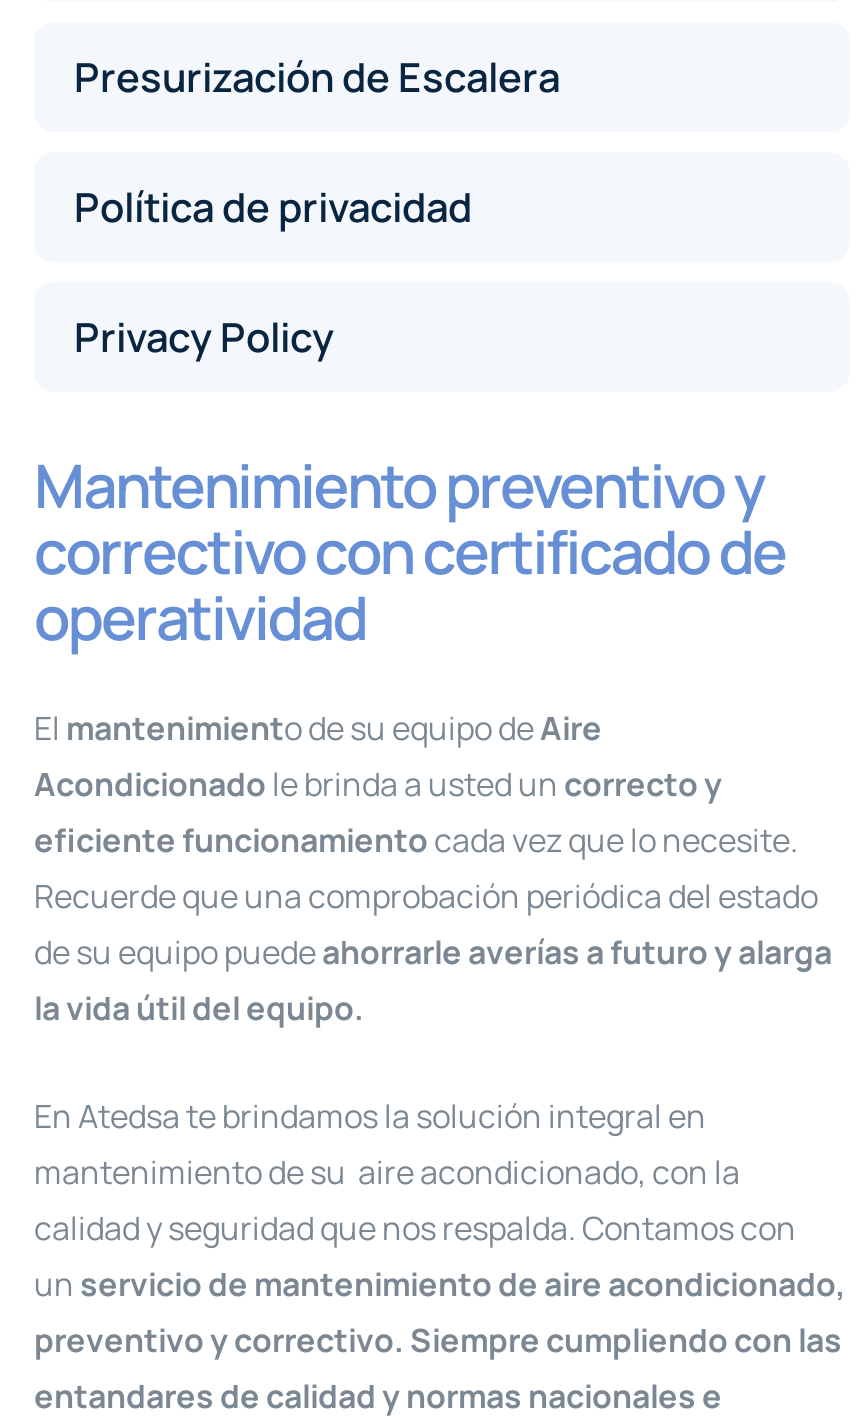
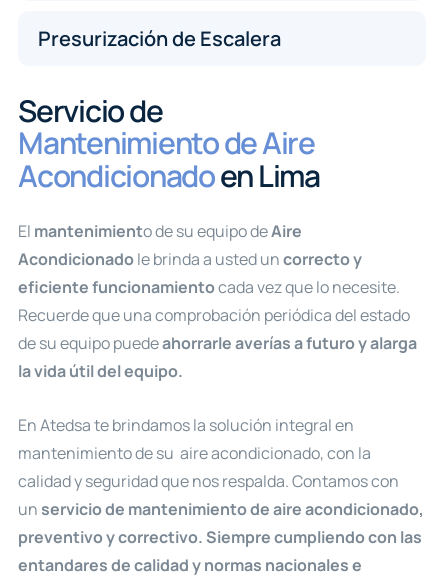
[34,180,786,658] Política de privacidad | Privacy Policy | Mantenimiento preventivo y | correctivo con certificado de | operatividad -> [18,90,320,196] Servicio de | Mantenimiento de Aire | Acondicionadoen Lima

